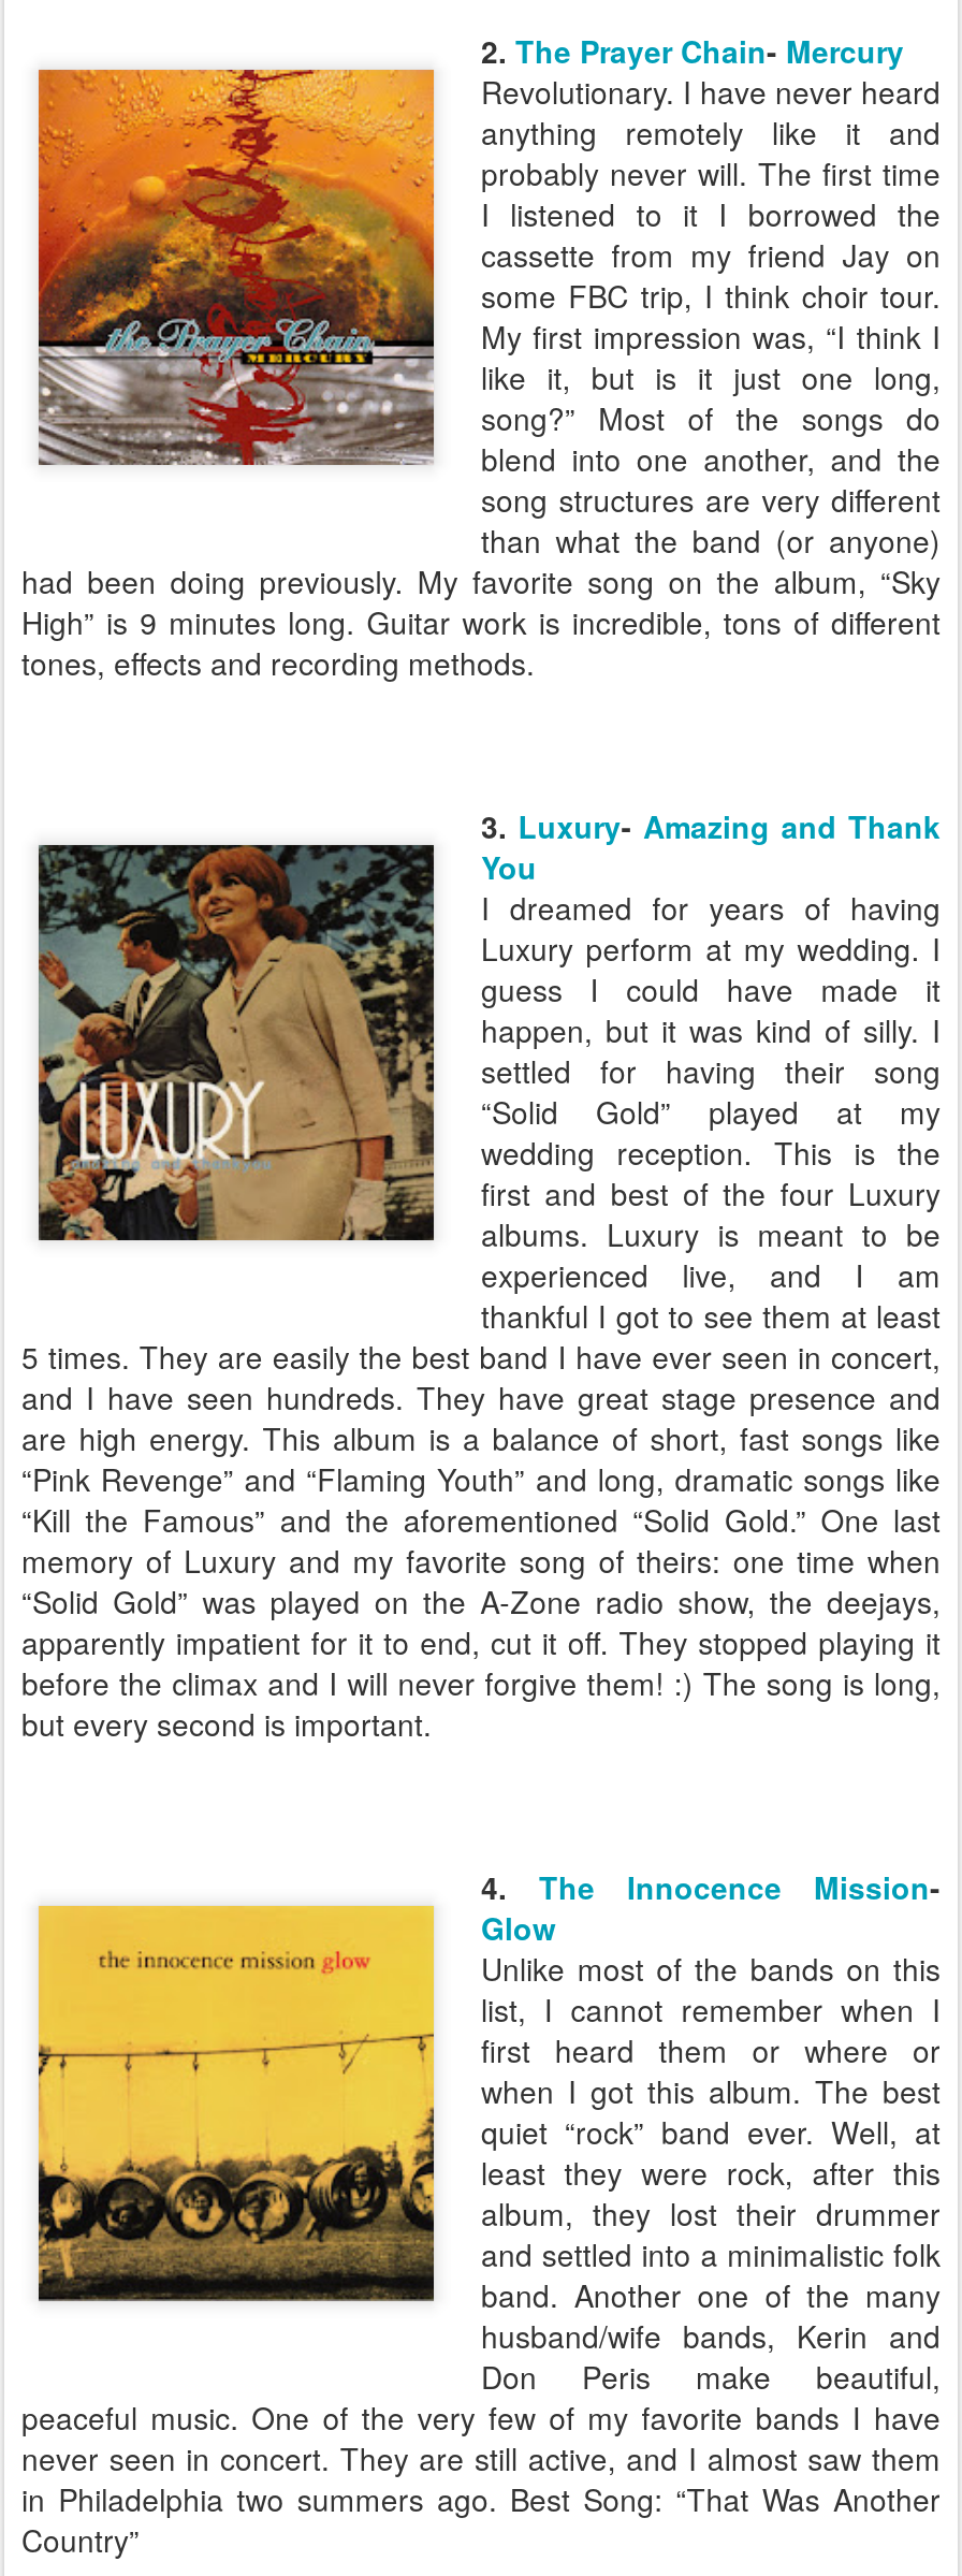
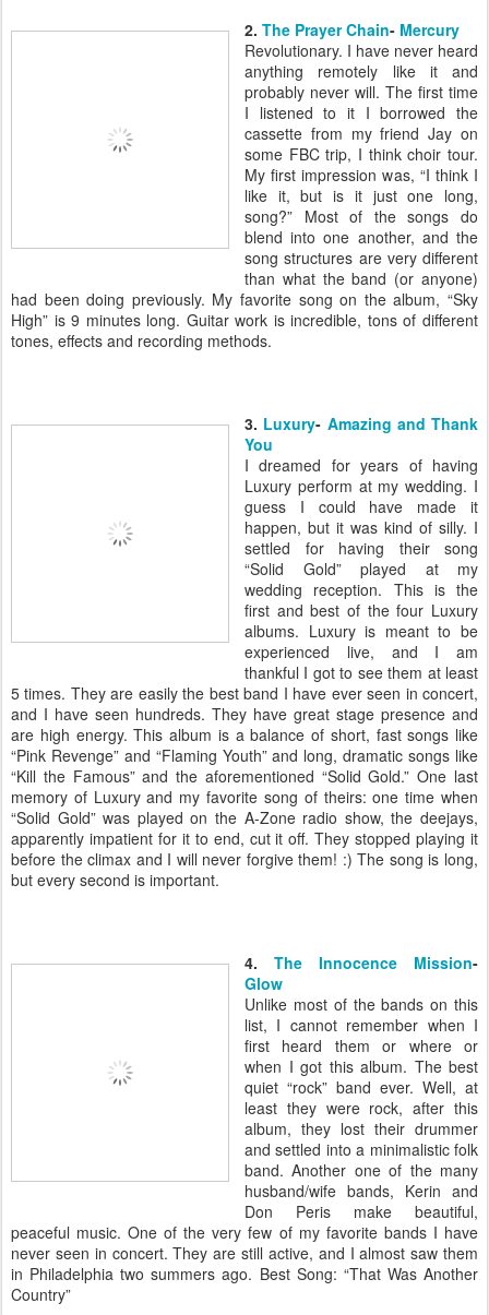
[34,68,438,469] [image] -> none
[34,841,438,1245] [image] -> none
[34,1904,438,2303] [image] -> none

